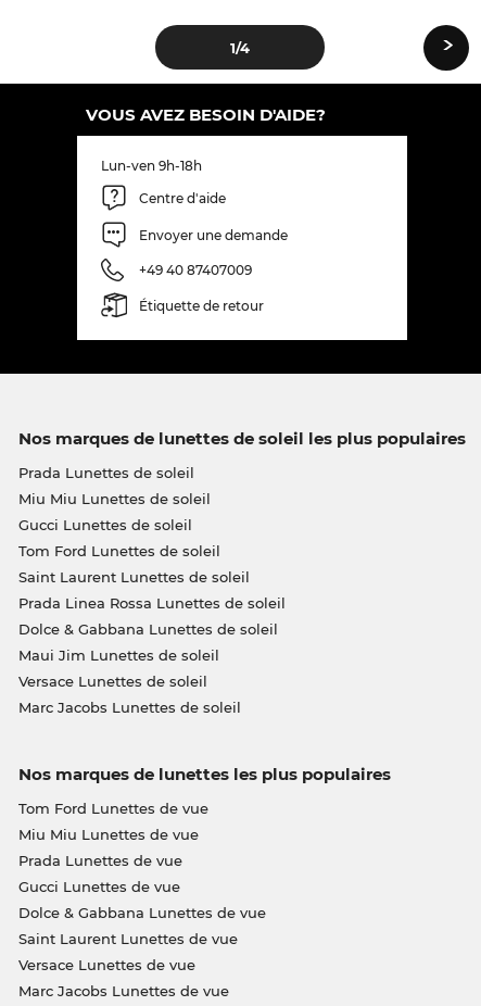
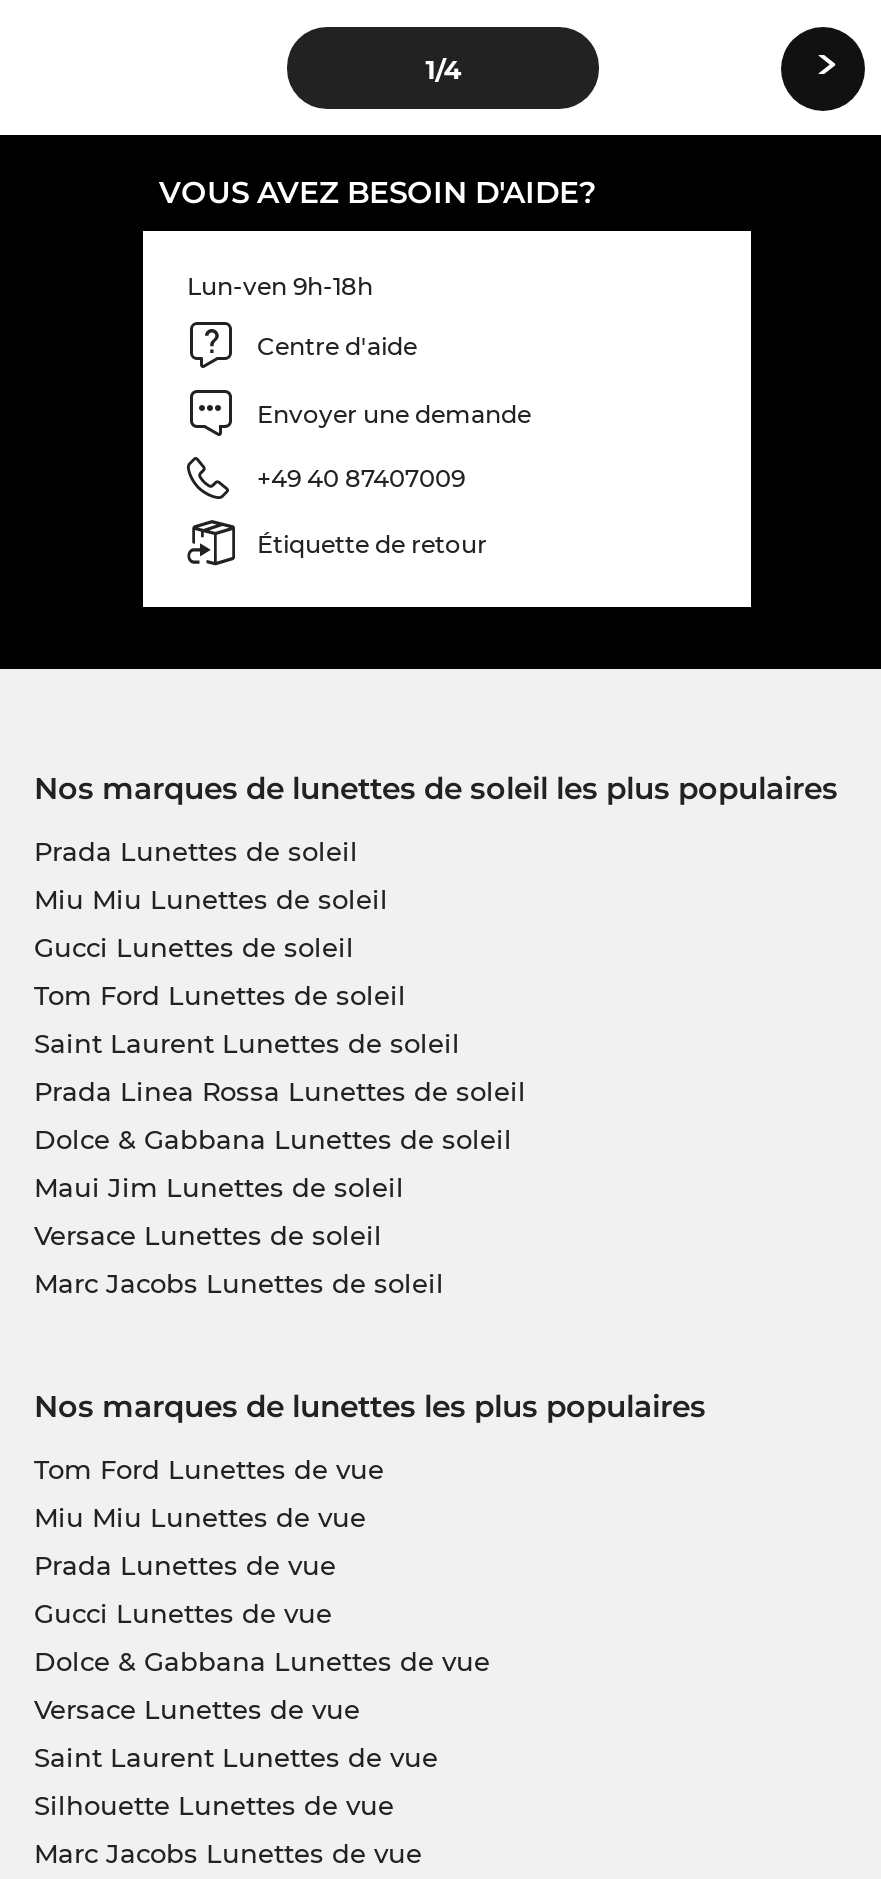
none -> [34,1789,394,1821] Silhouette Lunettes de vue
moved [18,956,195,974] -> [34,1693,360,1725]: Versace Lunettes de vue

